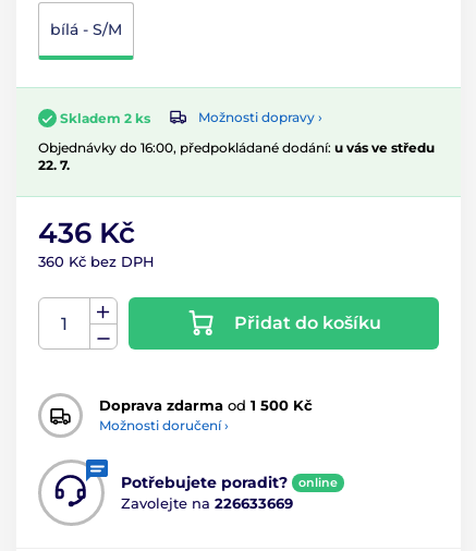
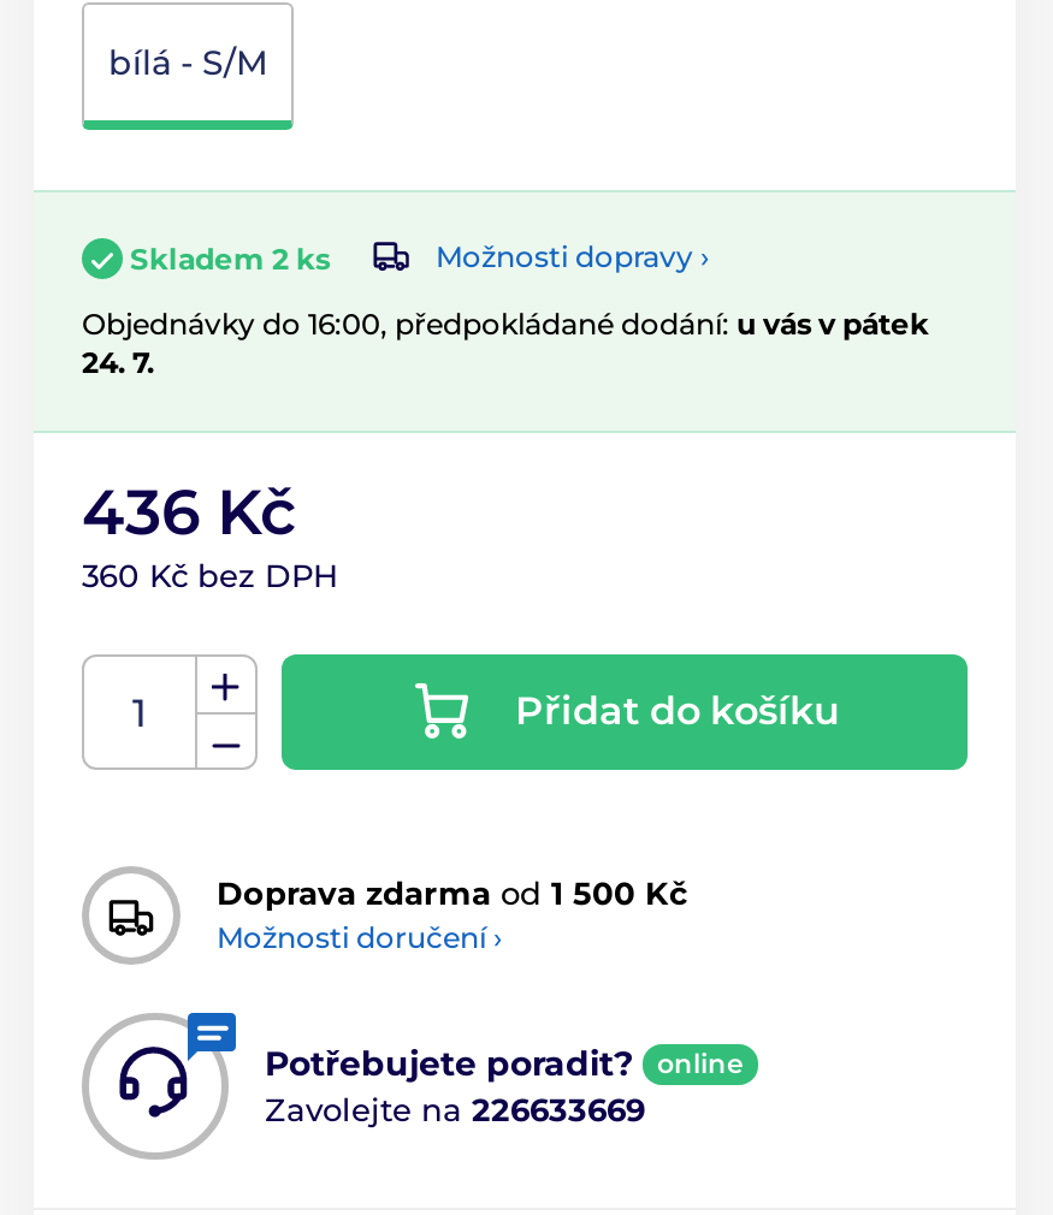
[38,139,435,155] Objednávky do 16:00, předpokládané dodání: u vás ve středu -> [82,305,929,341] Objednávky do 16:00, předpokládané dodání: u vás v pátek
[38,157,70,173] 22. 7. -> [82,344,154,380] 24. 7.

